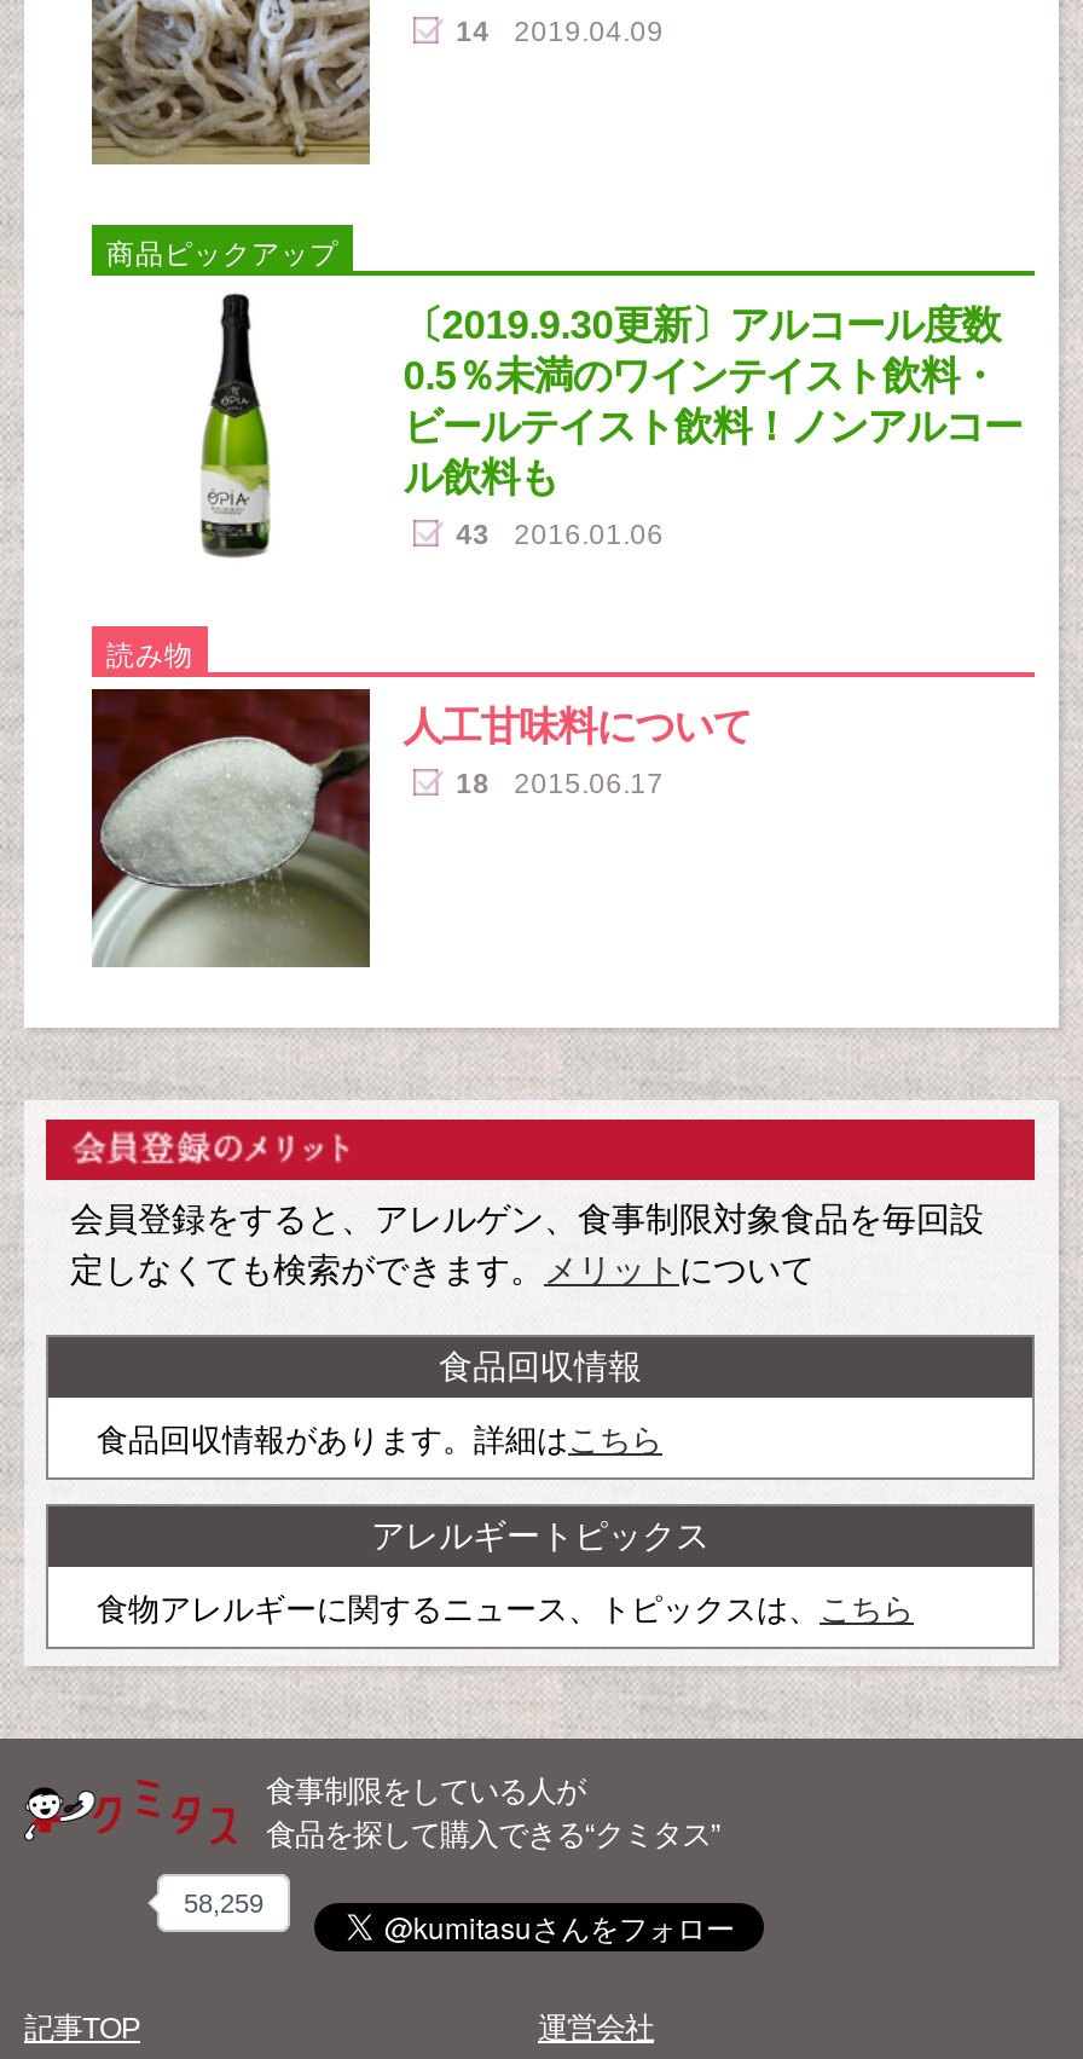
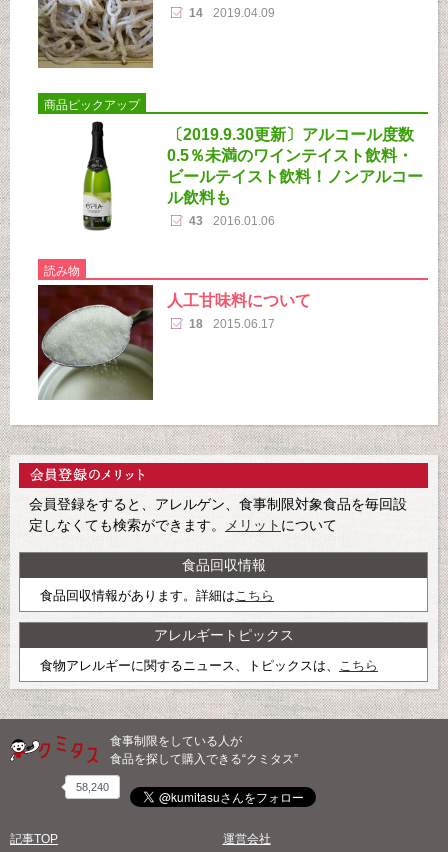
[184,1889,263,1918] 58,259 -> [76,781,109,793] 58,240

